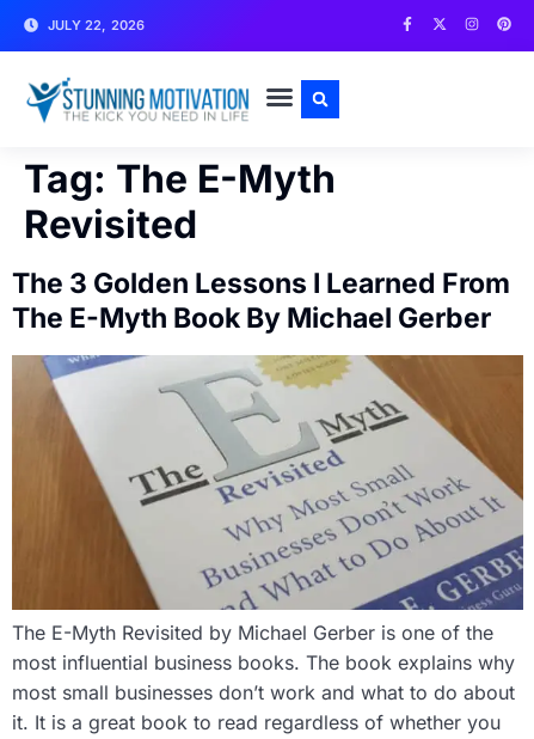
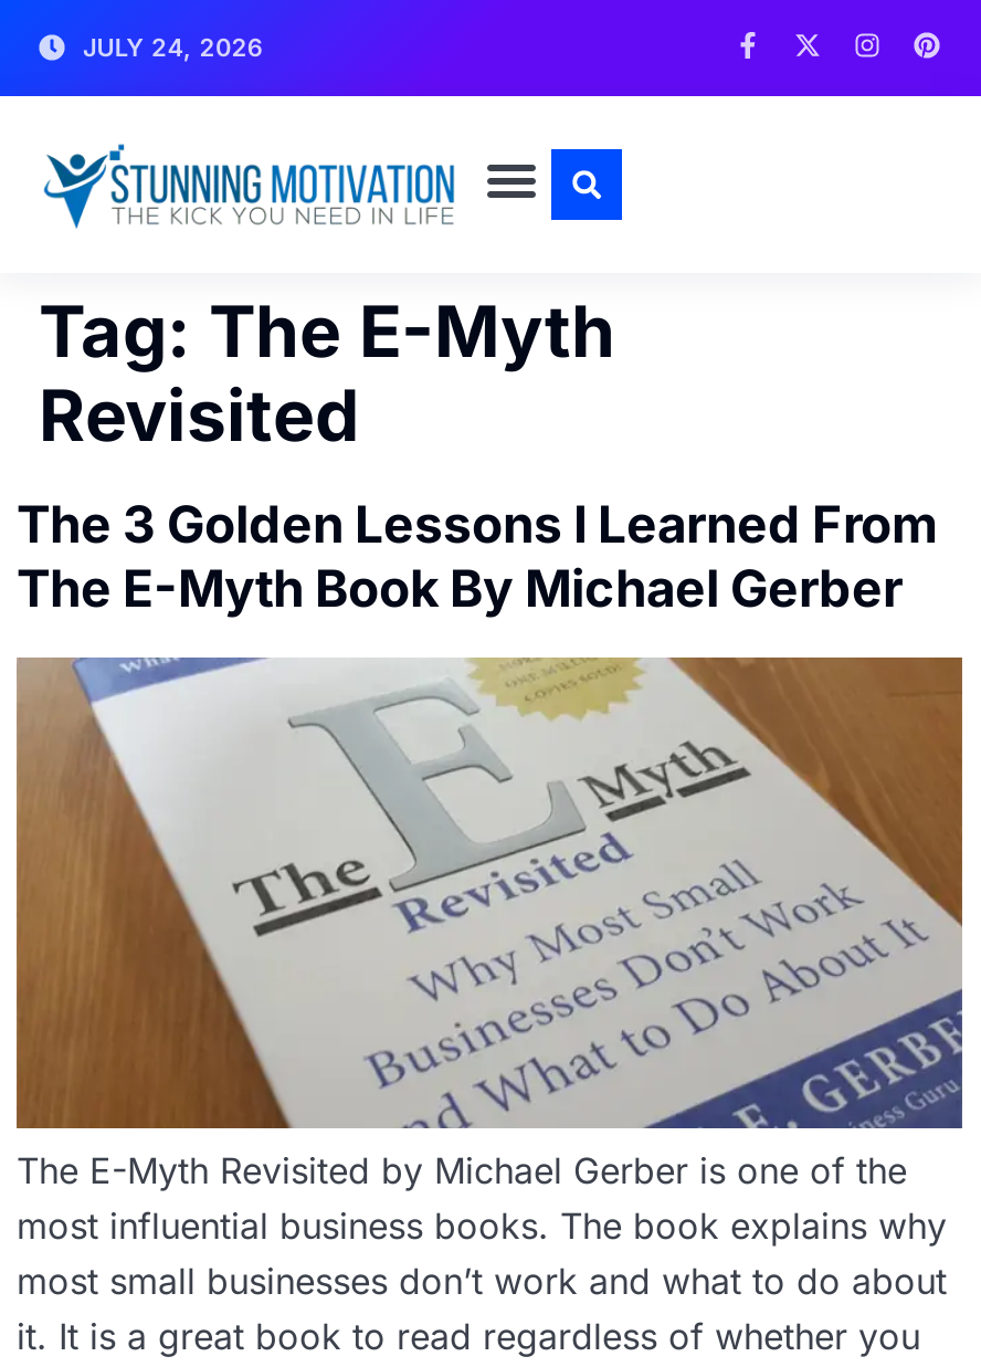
[48,16,145,33] JULY 22, 2026 -> [83,31,263,62] JULY 24, 2026

